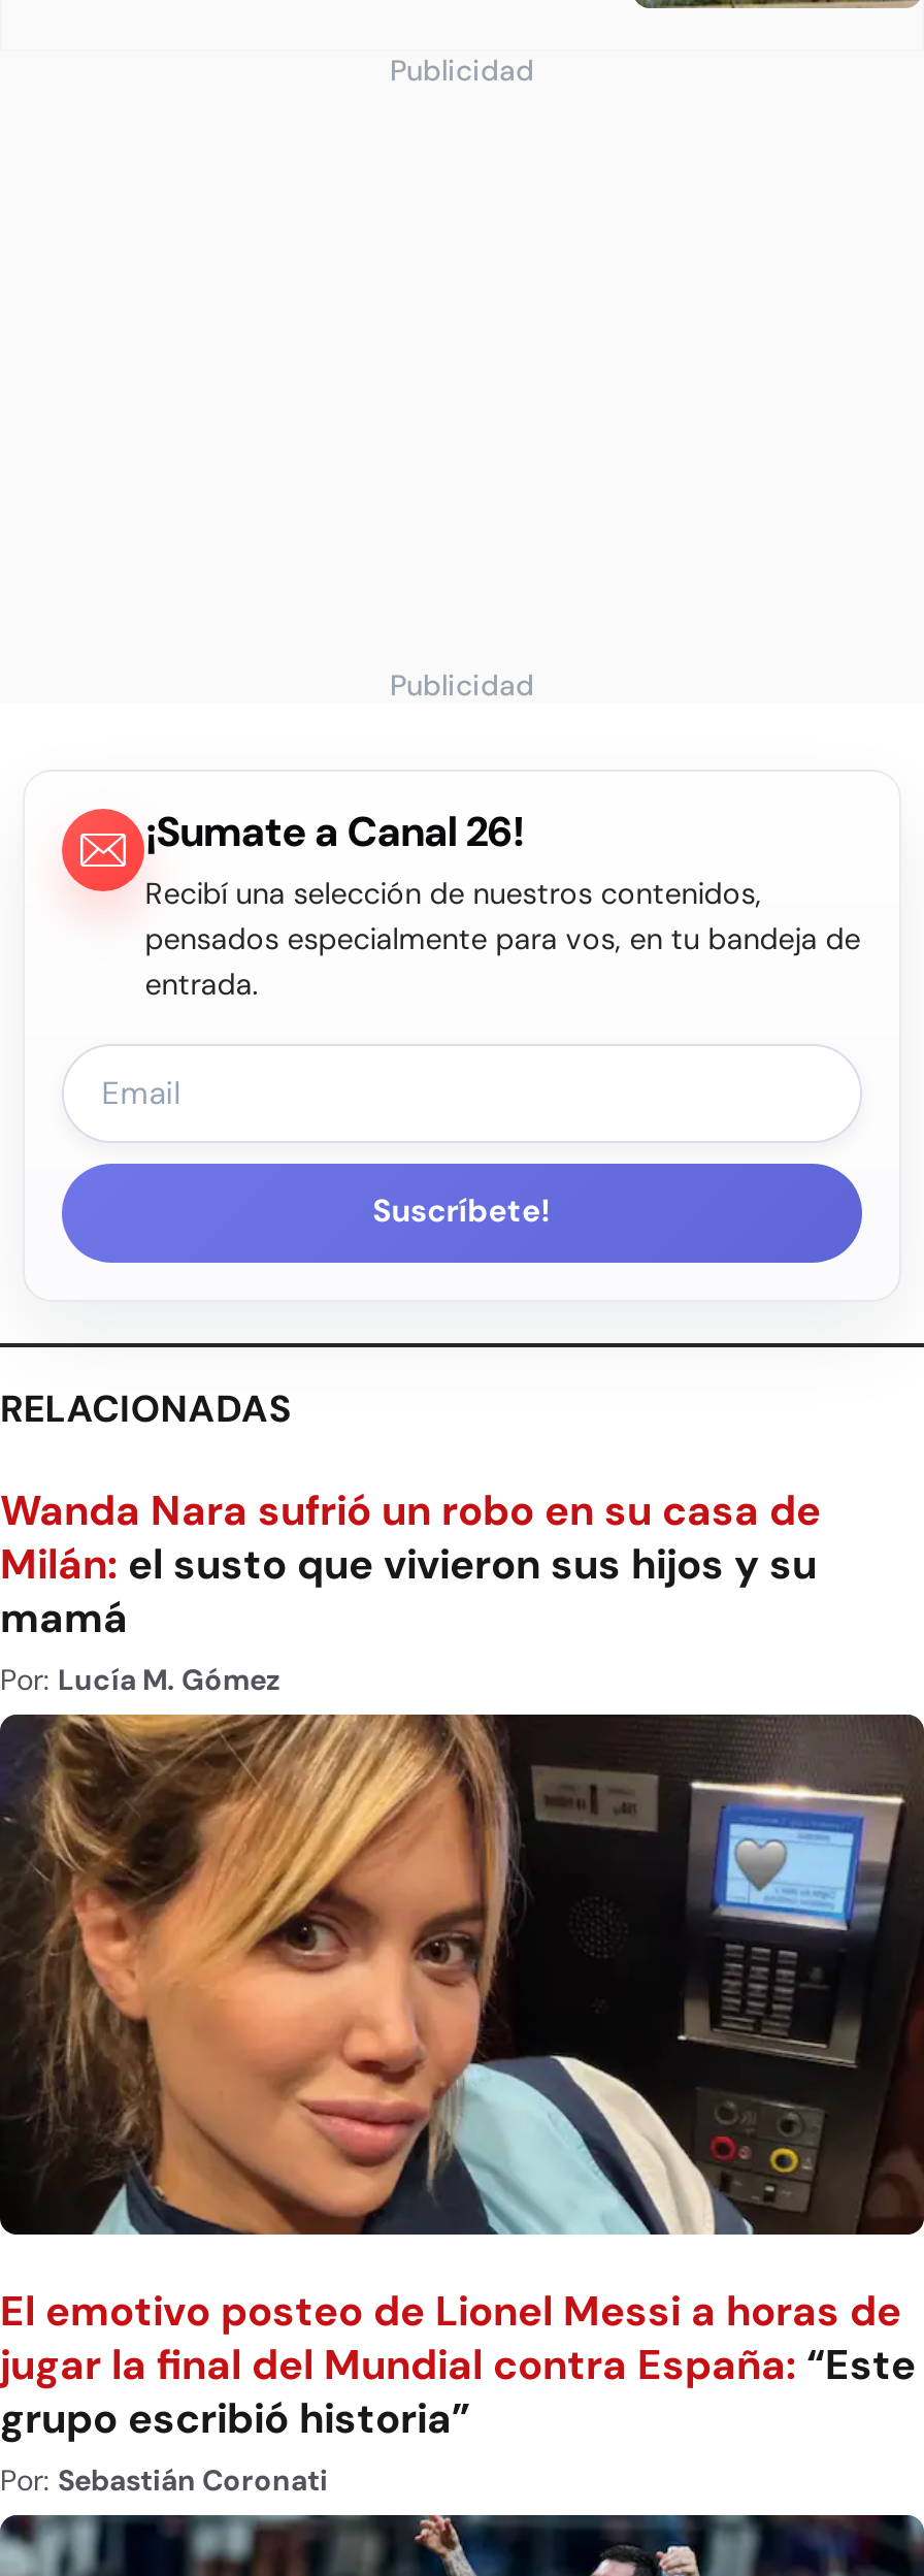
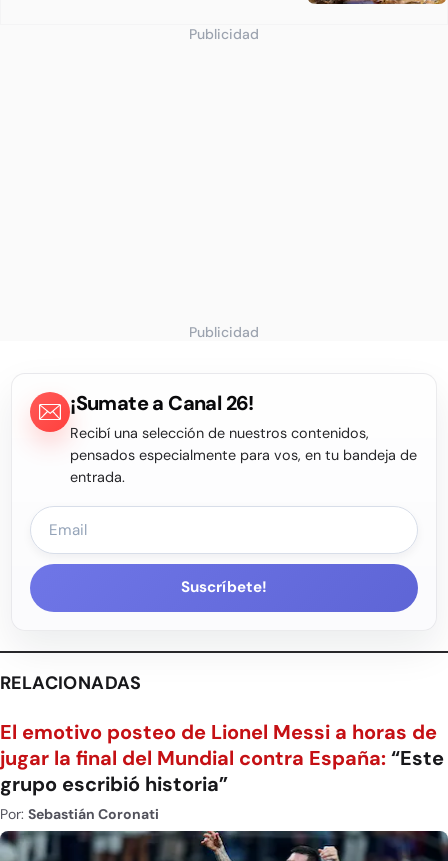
[0,1484,821,1698] Wanda Nara sufrió un robo en su casa de | Milán: el susto que vivieron sus hijos y su | mamá | Por: Lucía M. Gómez -> none
[6,1713,918,2237] [image] -> none

